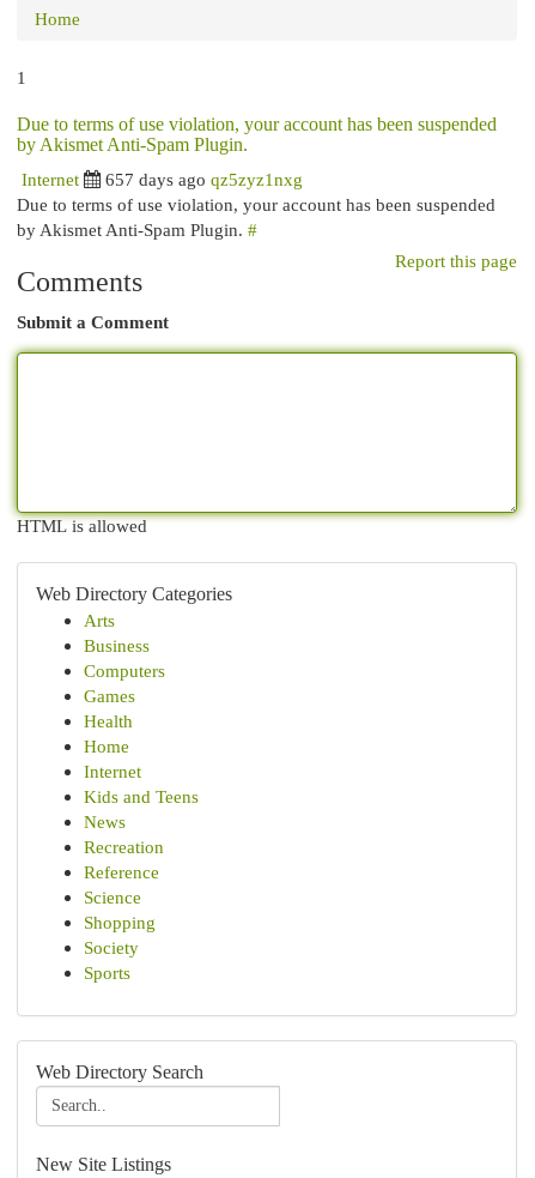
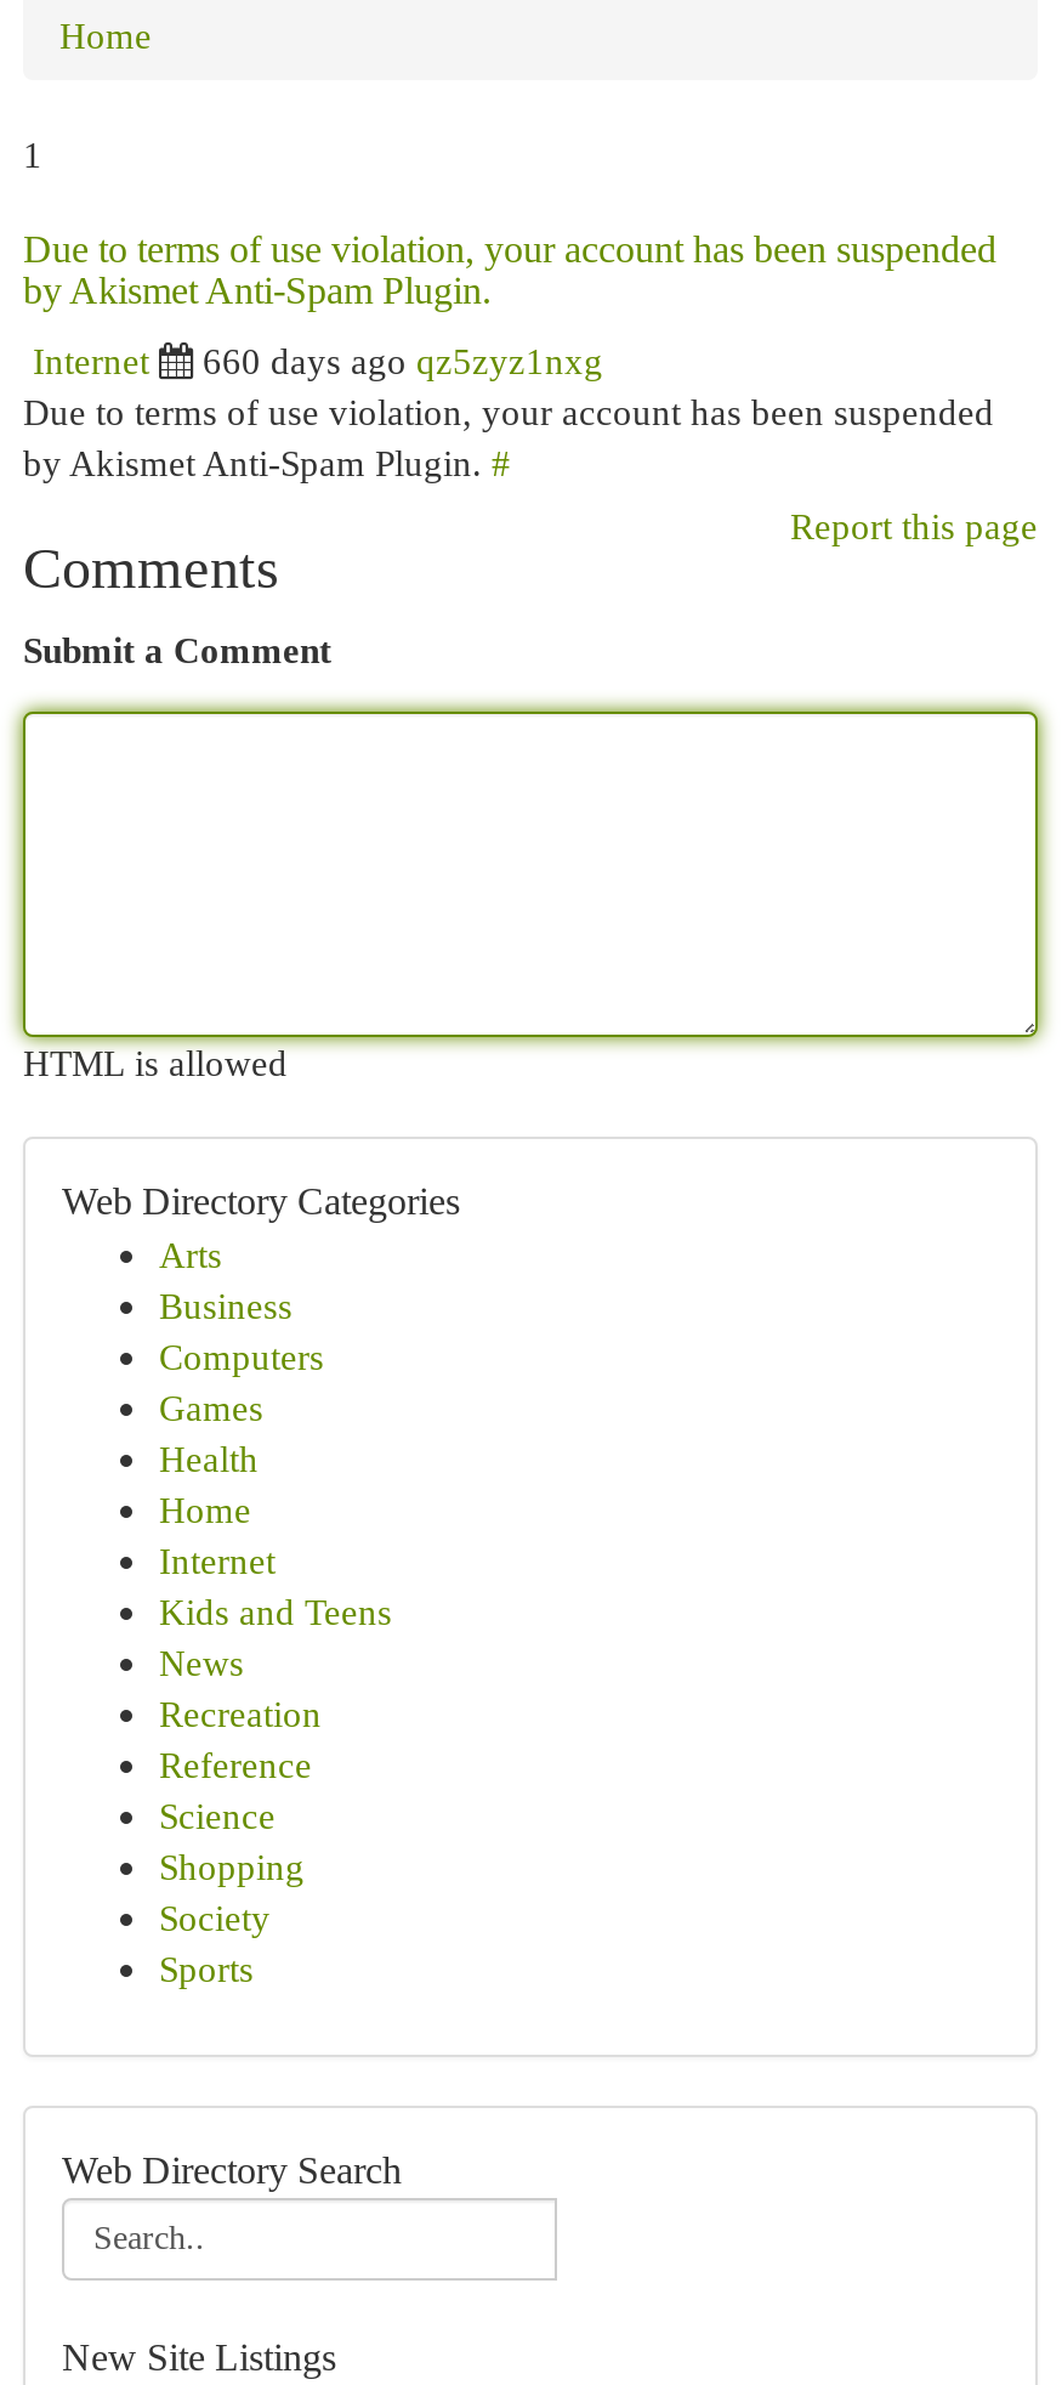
[105,169,303,189] 657 days ago qz5zyz1nxg -> [203,340,603,381] 660 days ago qz5zyz1nxg

